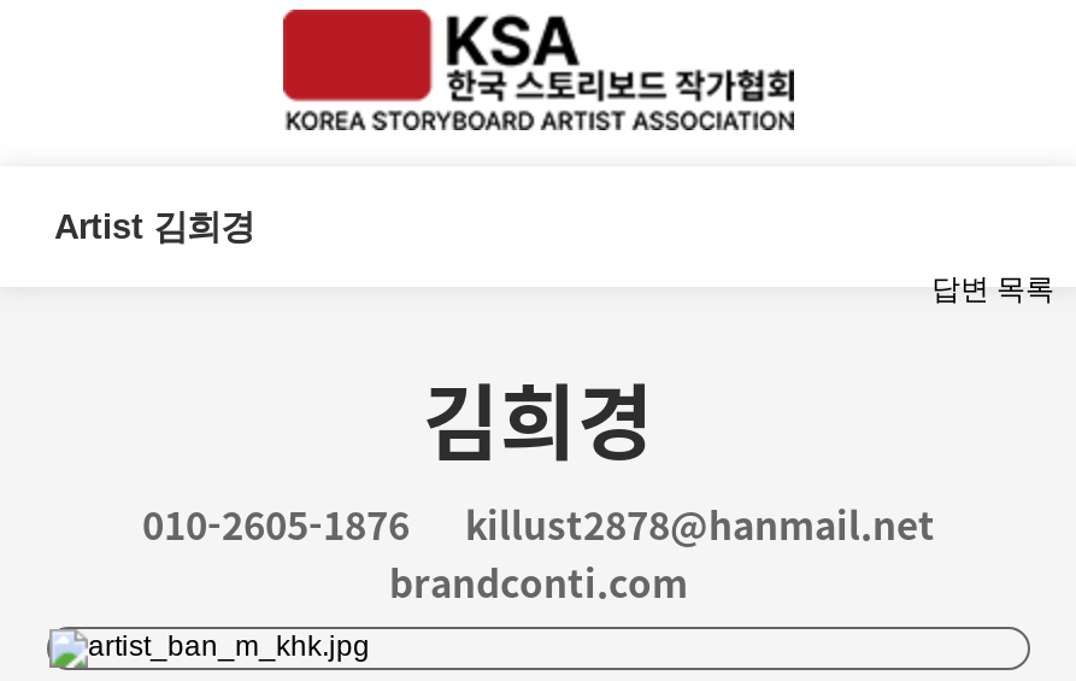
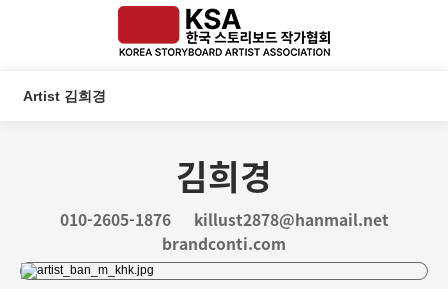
[931,272,1054,306] 답변 목록 -> none

